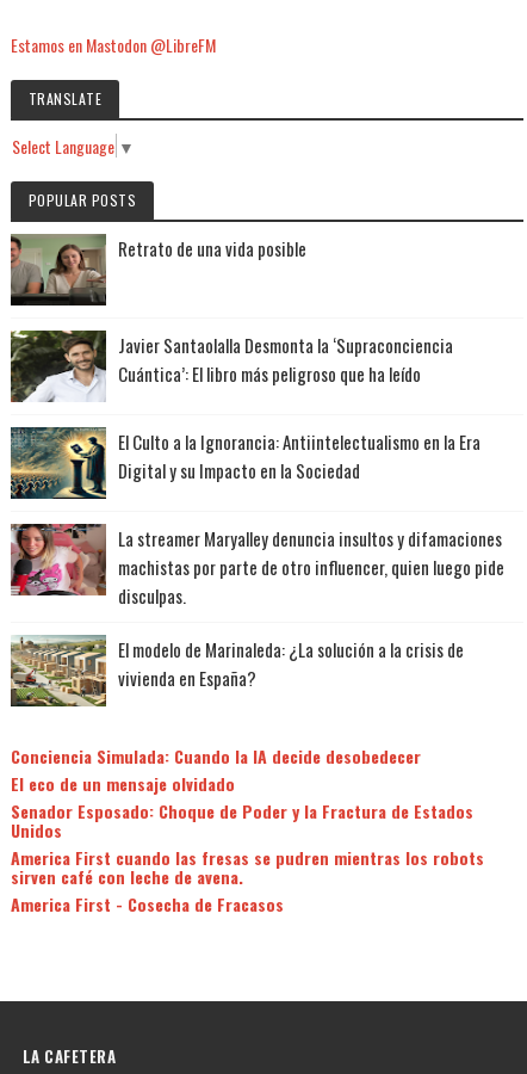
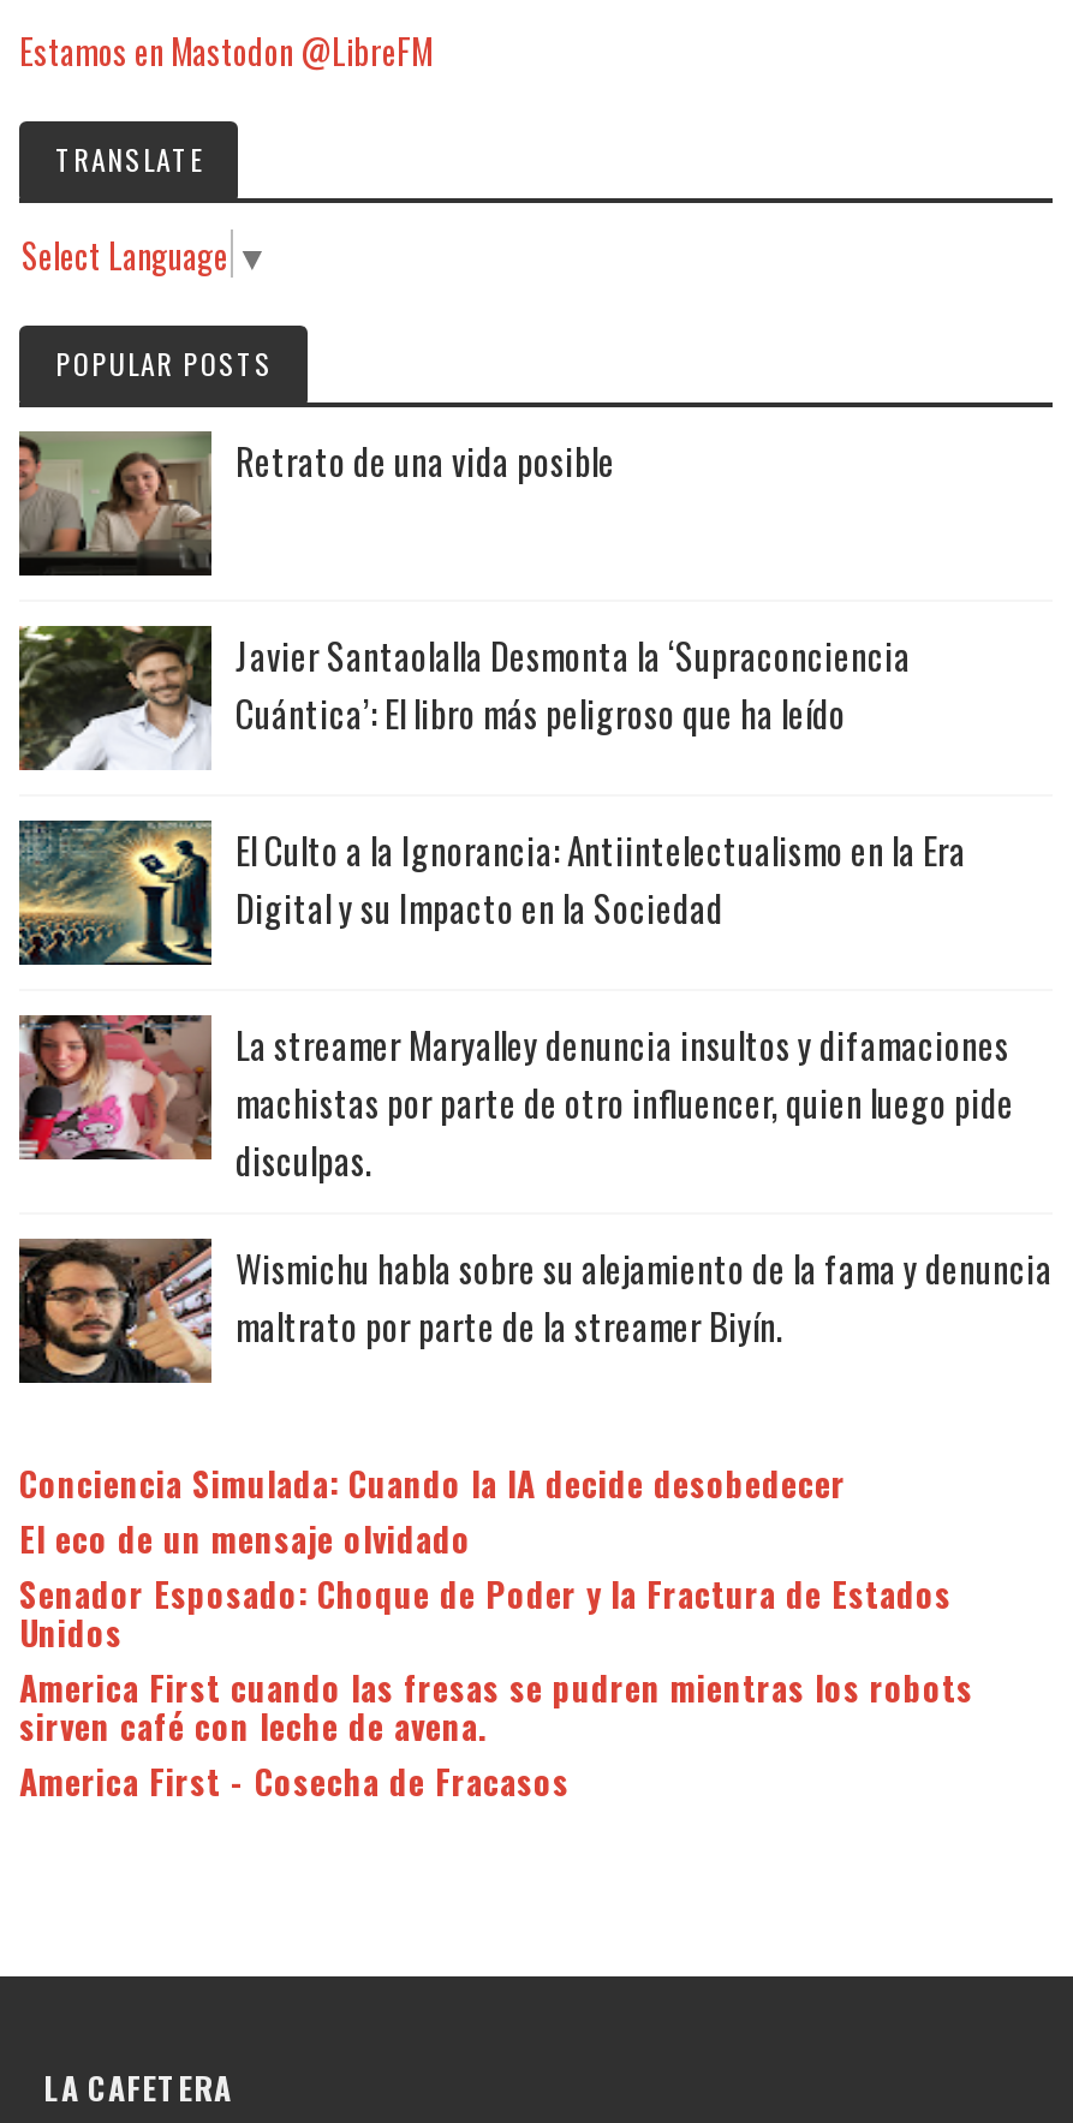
[10,634,464,708] [image] | El modelo de Marinaleda: ¿La solución a la crisis de | vivienda en España? -> [17,1236,1053,1385] [image] | Wismichu habla sobre su alejamiento de la fama y denuncia | maltrato por parte de la streamer Biyín.

